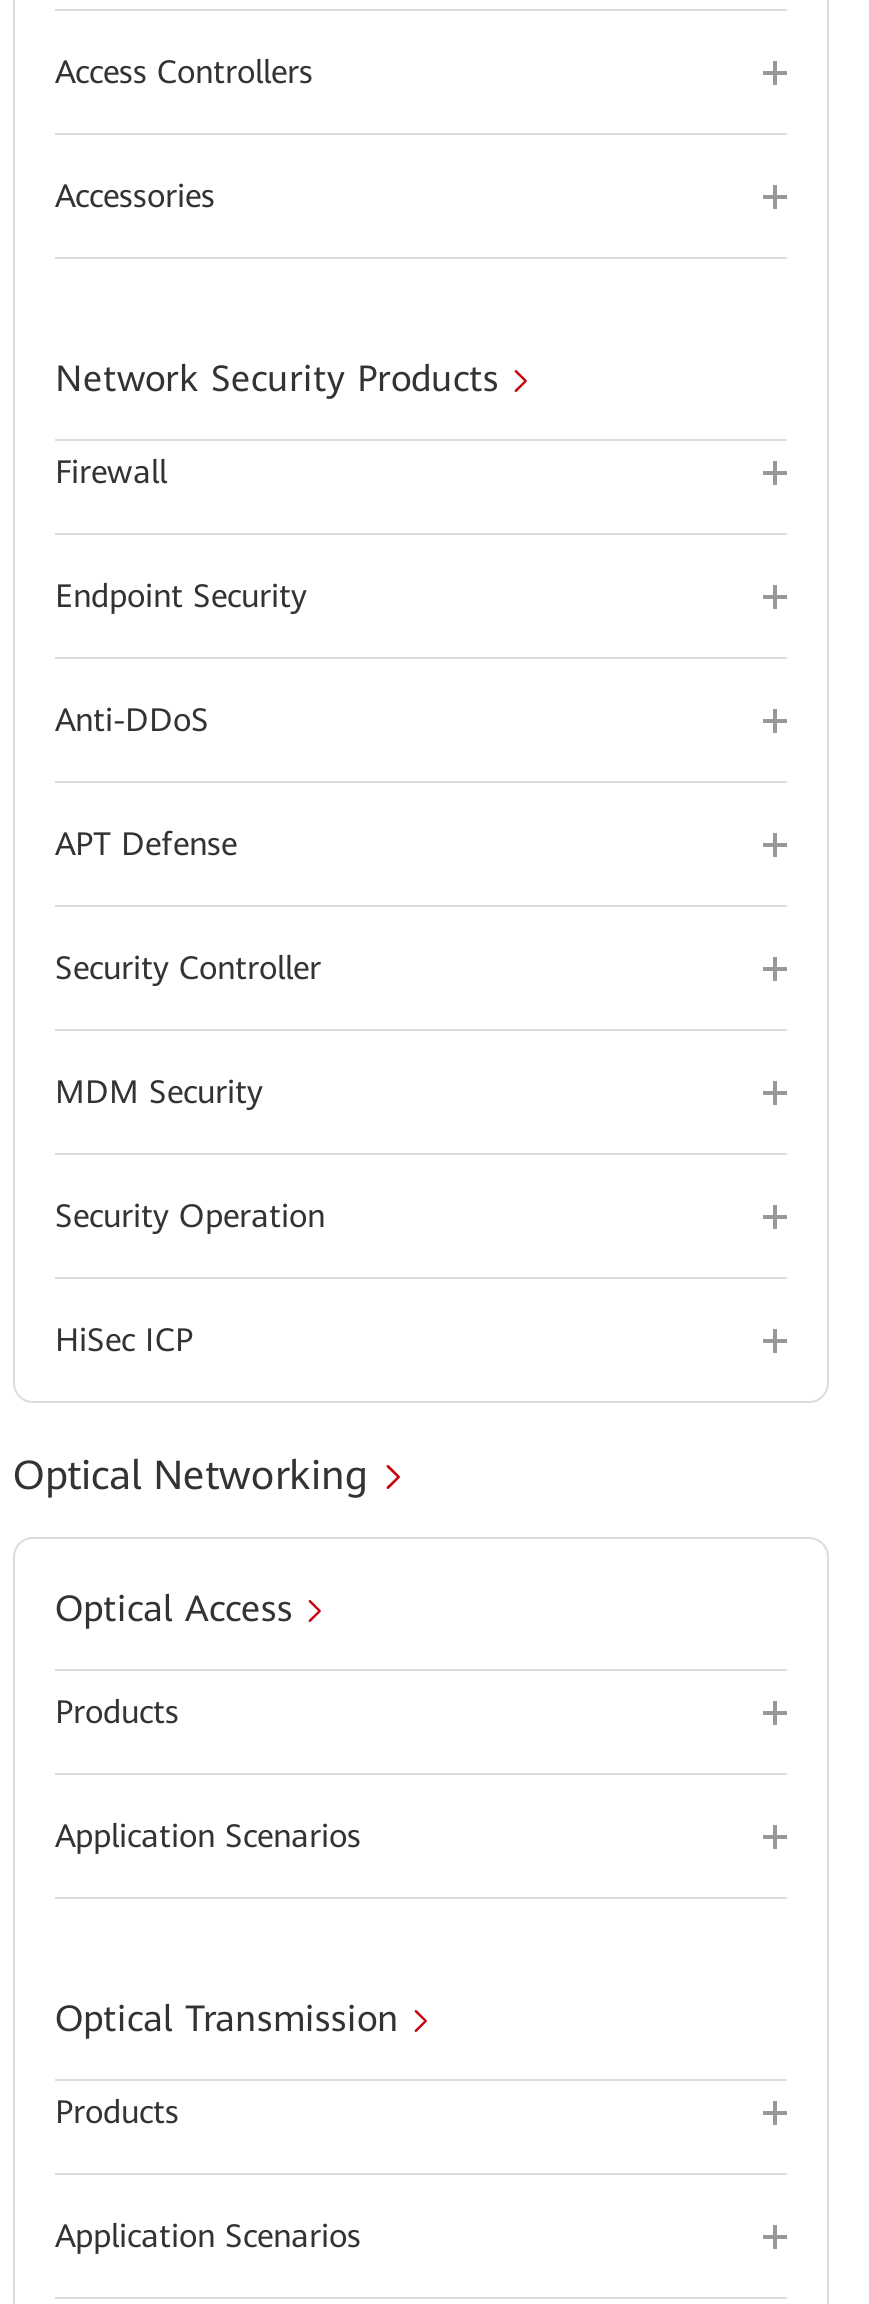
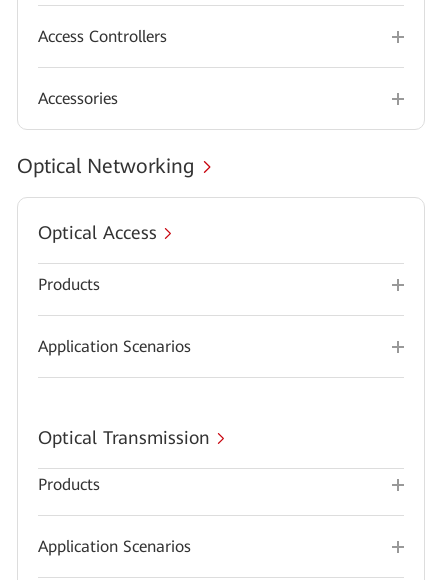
[55,357,499,1359] Network Security Products | Firewall | Endpoint Security | Anti-DDoS | APT Defense | Security Controller | MDM Security | Security Operation | HiSec ICP -> none

